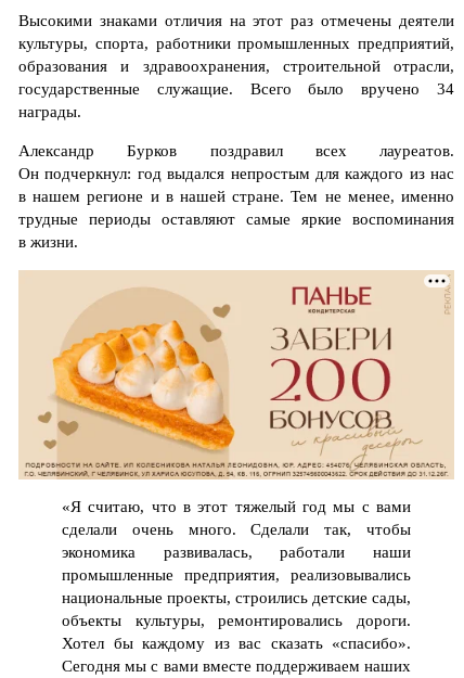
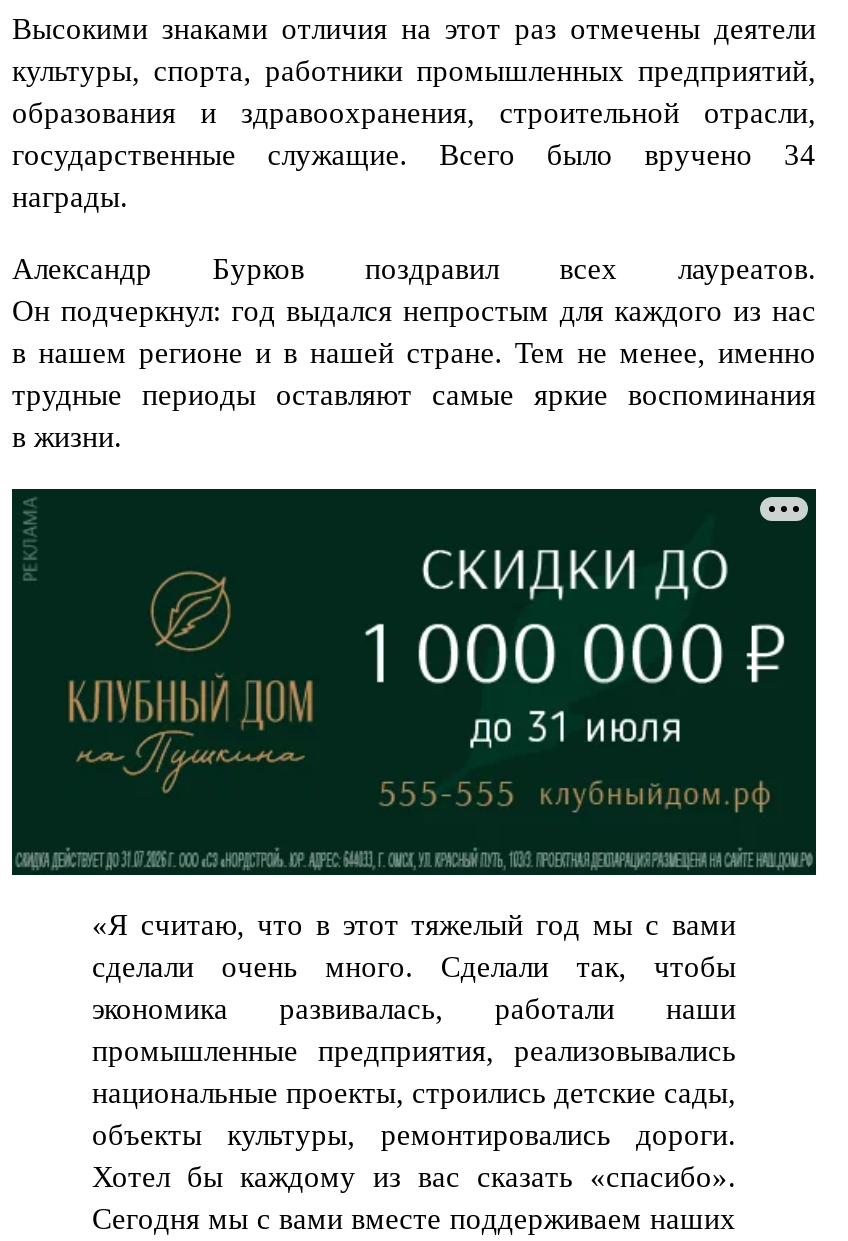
[18,270,454,479] [image] -> [10,487,818,877] [image]

